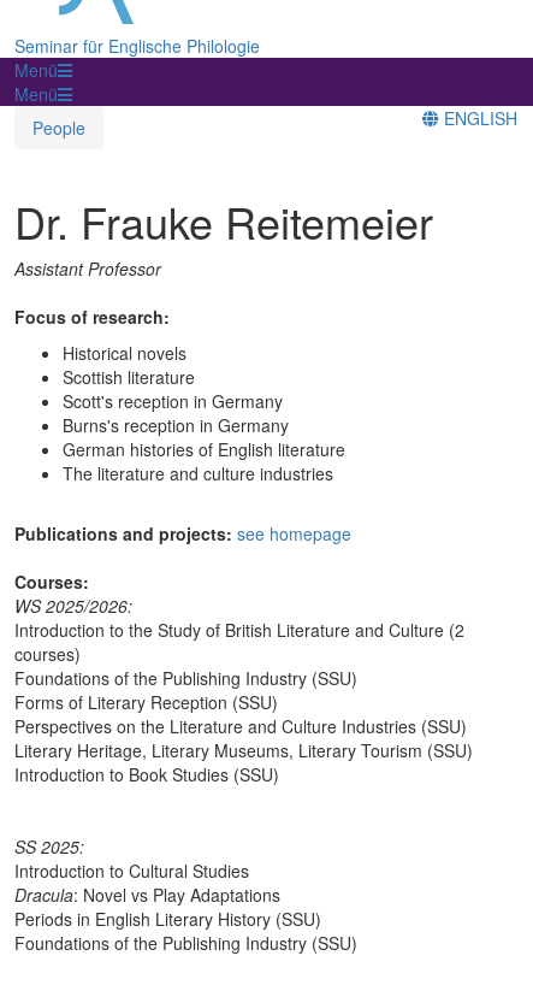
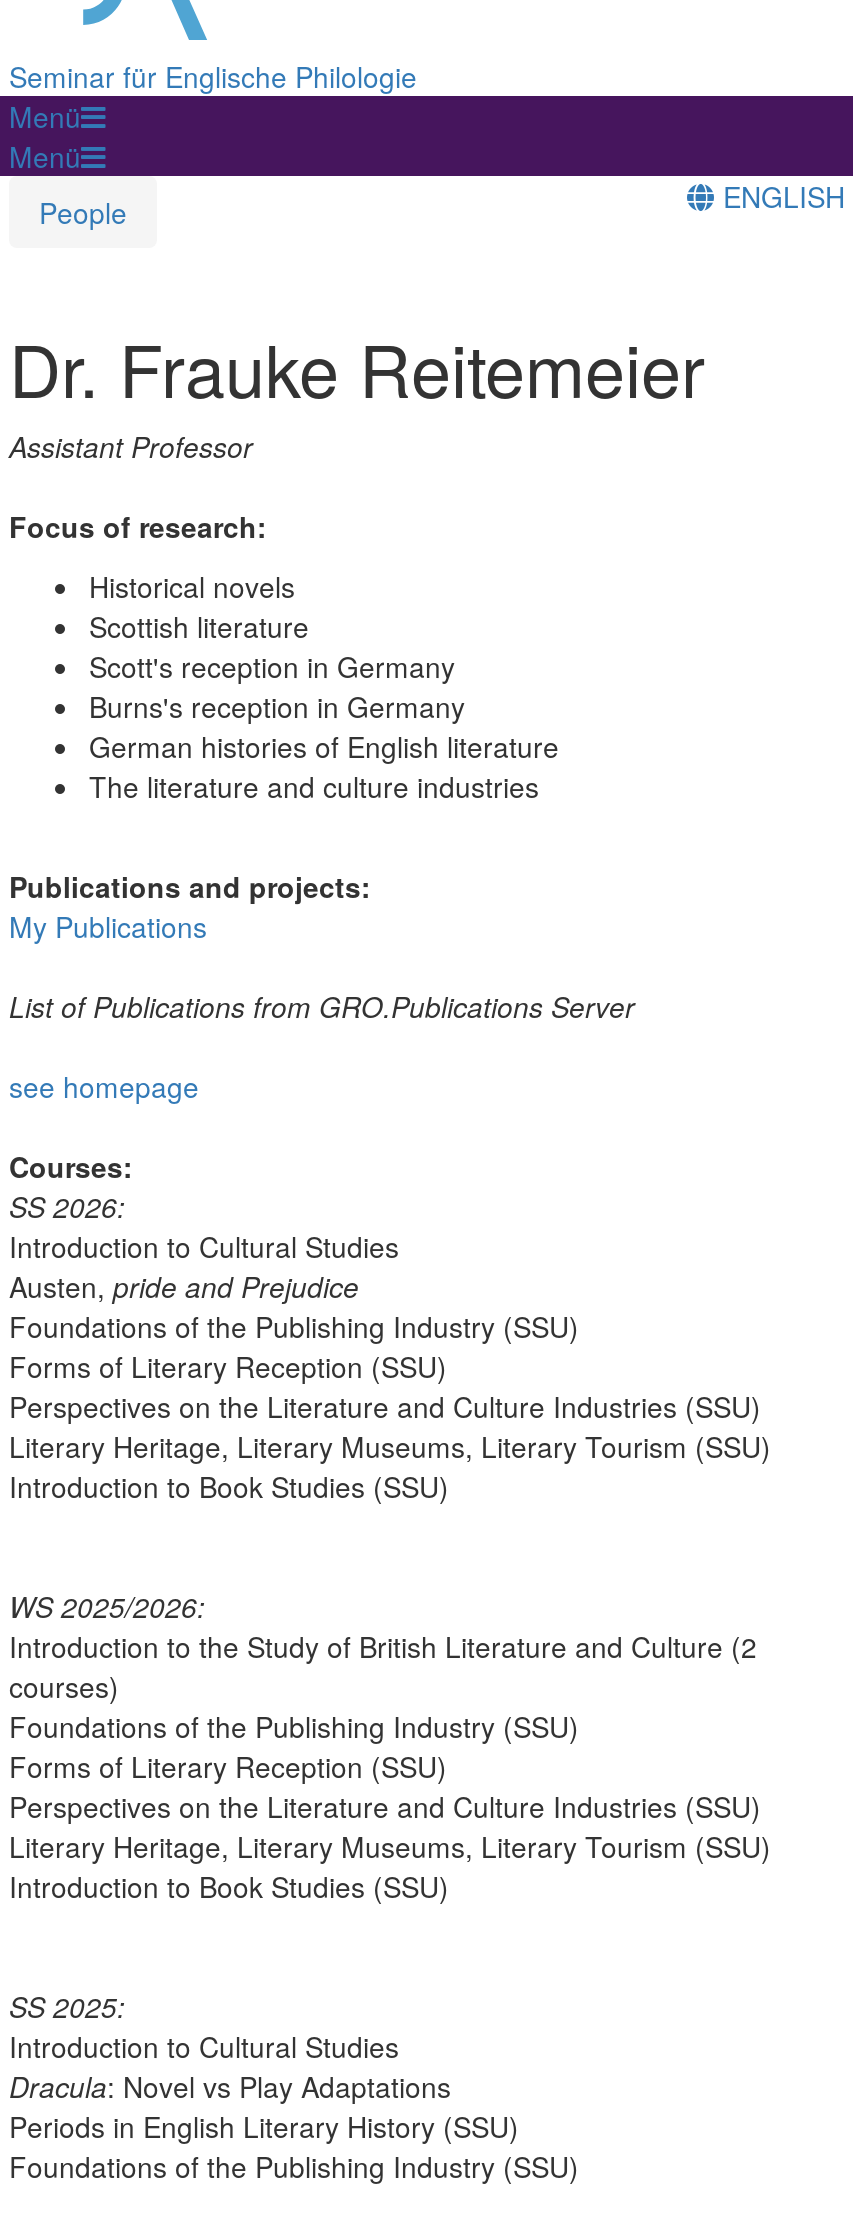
[14,521,351,545] Publications and projects: see homepage -> [9,865,635,1105] Publications and projects: | My Publications | List of Publications from GRO.Publications Server | see homepage
none -> [9,1185,771,1505] SS 2026: | Introduction to Cultural Studies | Austen, pride and Prejudice | Foundations of the Publishing Industry (SSU) | Forms of Literary Reception (SSU) | Perspectives on the Literature and Culture Industries (SSU) | Literary Heritage, Literary Museums, Literary Tourism (SSU) | Introduction to Book Studies (SSU)

